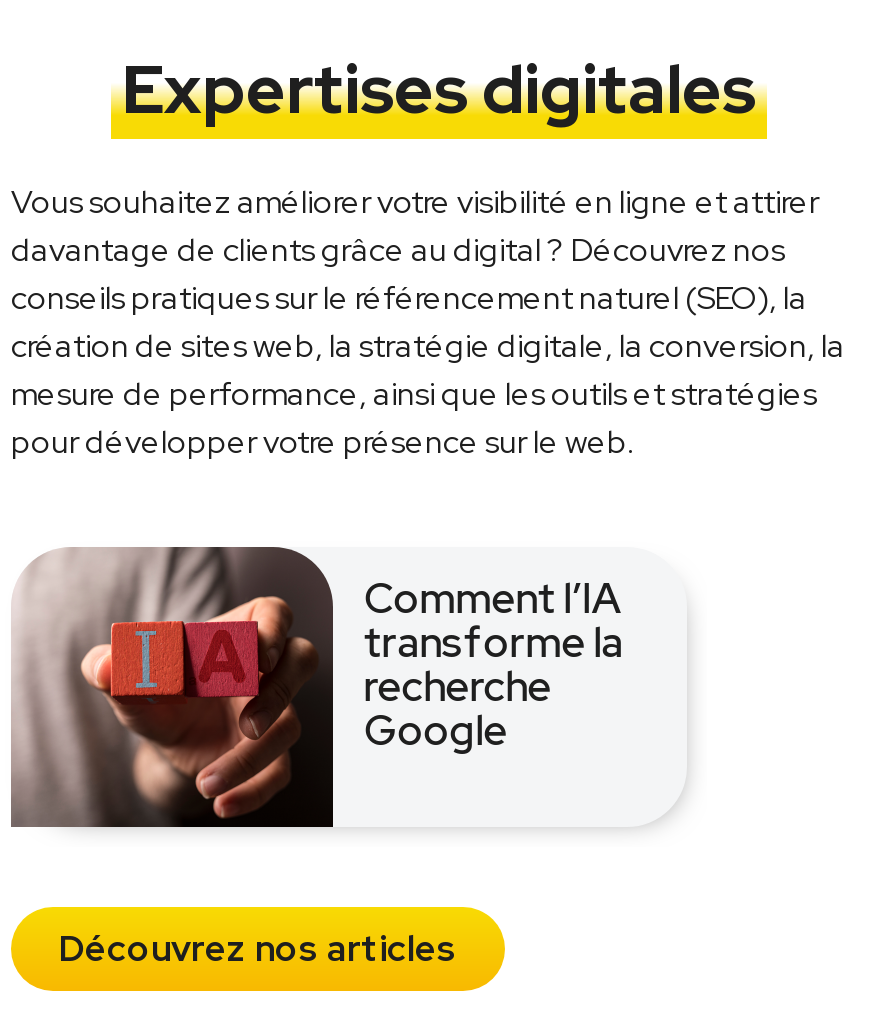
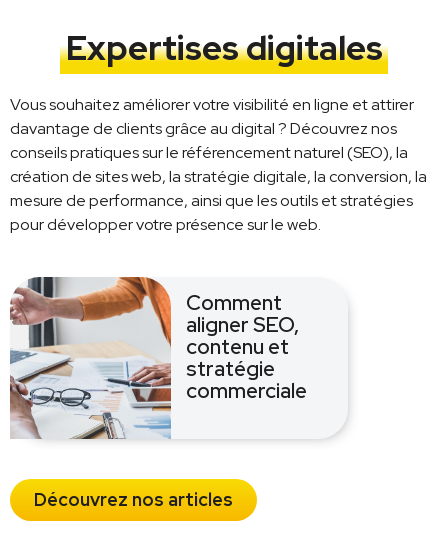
[11,545,624,829] [image] | Comment l’IA | transforme la | recherche | Google -> [10,276,307,440] [image] | Comment | aligner SEO, | contenu et | stratégie | commerciale

